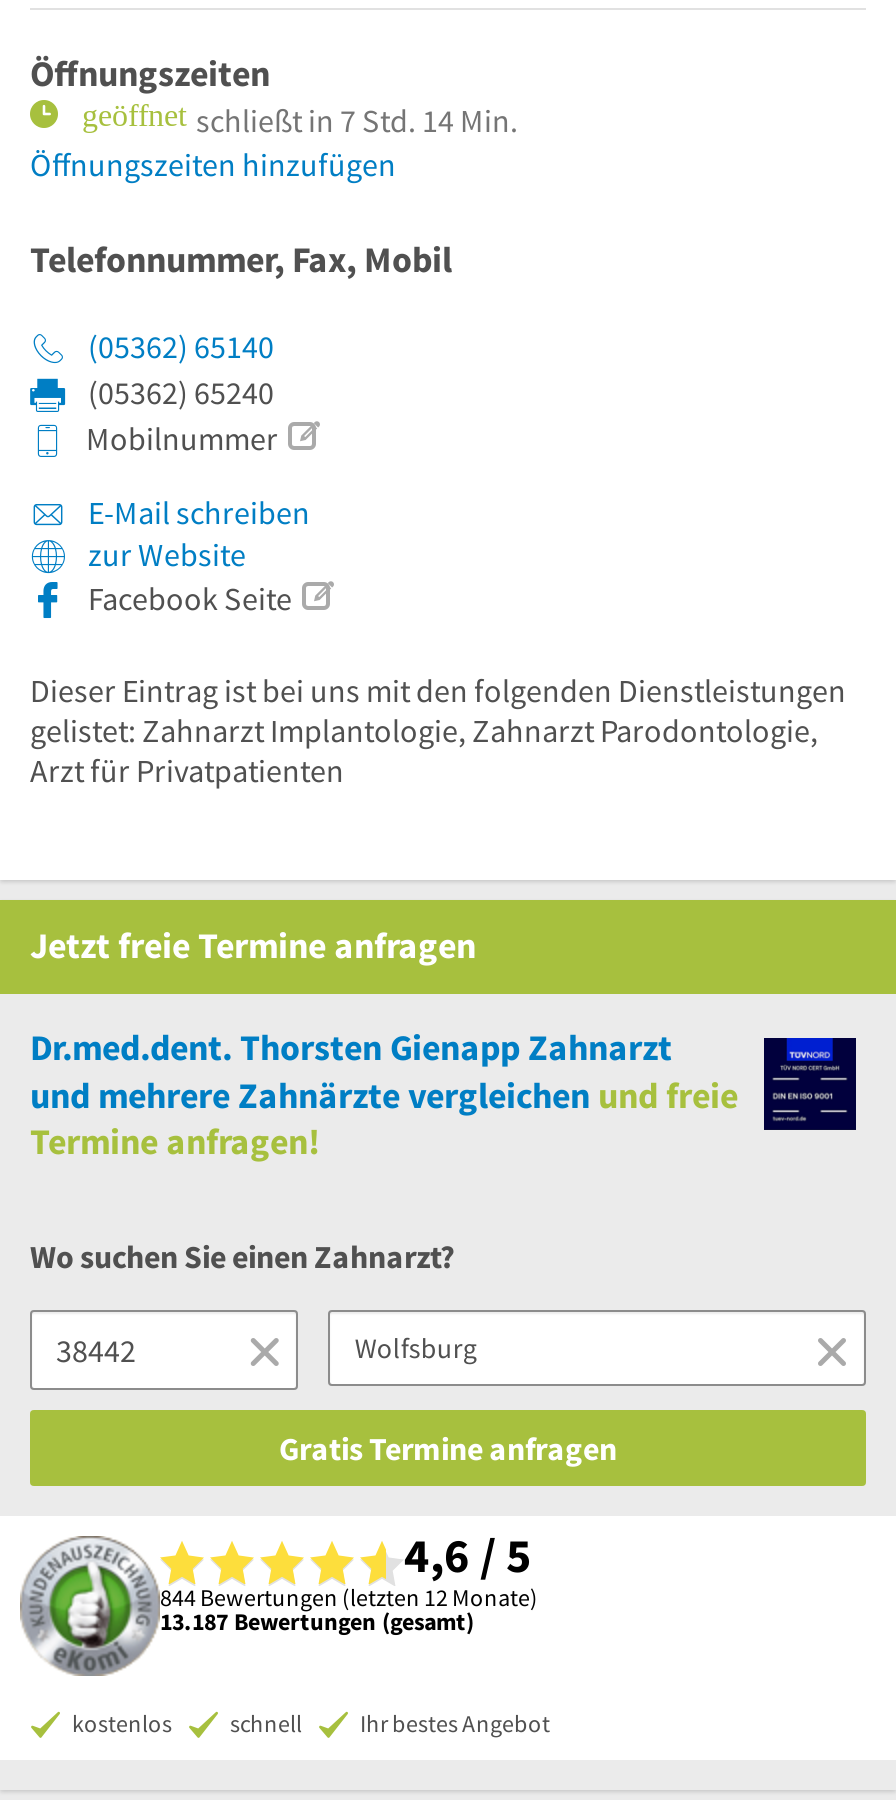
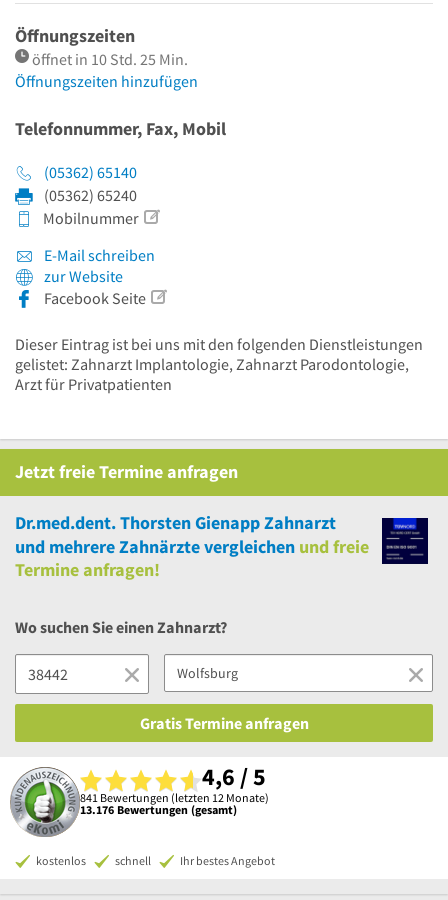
[196,100,518,140] schließt in 7 Std. 14 Min. -> [32,49,188,69] öffnet in 10 Std. 25 Min.
[160,1582,538,1612] 844 Bewertungen (letzten 12 Monate) -> [80,790,269,805] 841 Bewertungen (letzten 12 Monate)
[160,1606,474,1636] 13.187 Bewertungen (gesamt) -> [80,802,237,817] 13.176 Bewertungen (gesamt)

